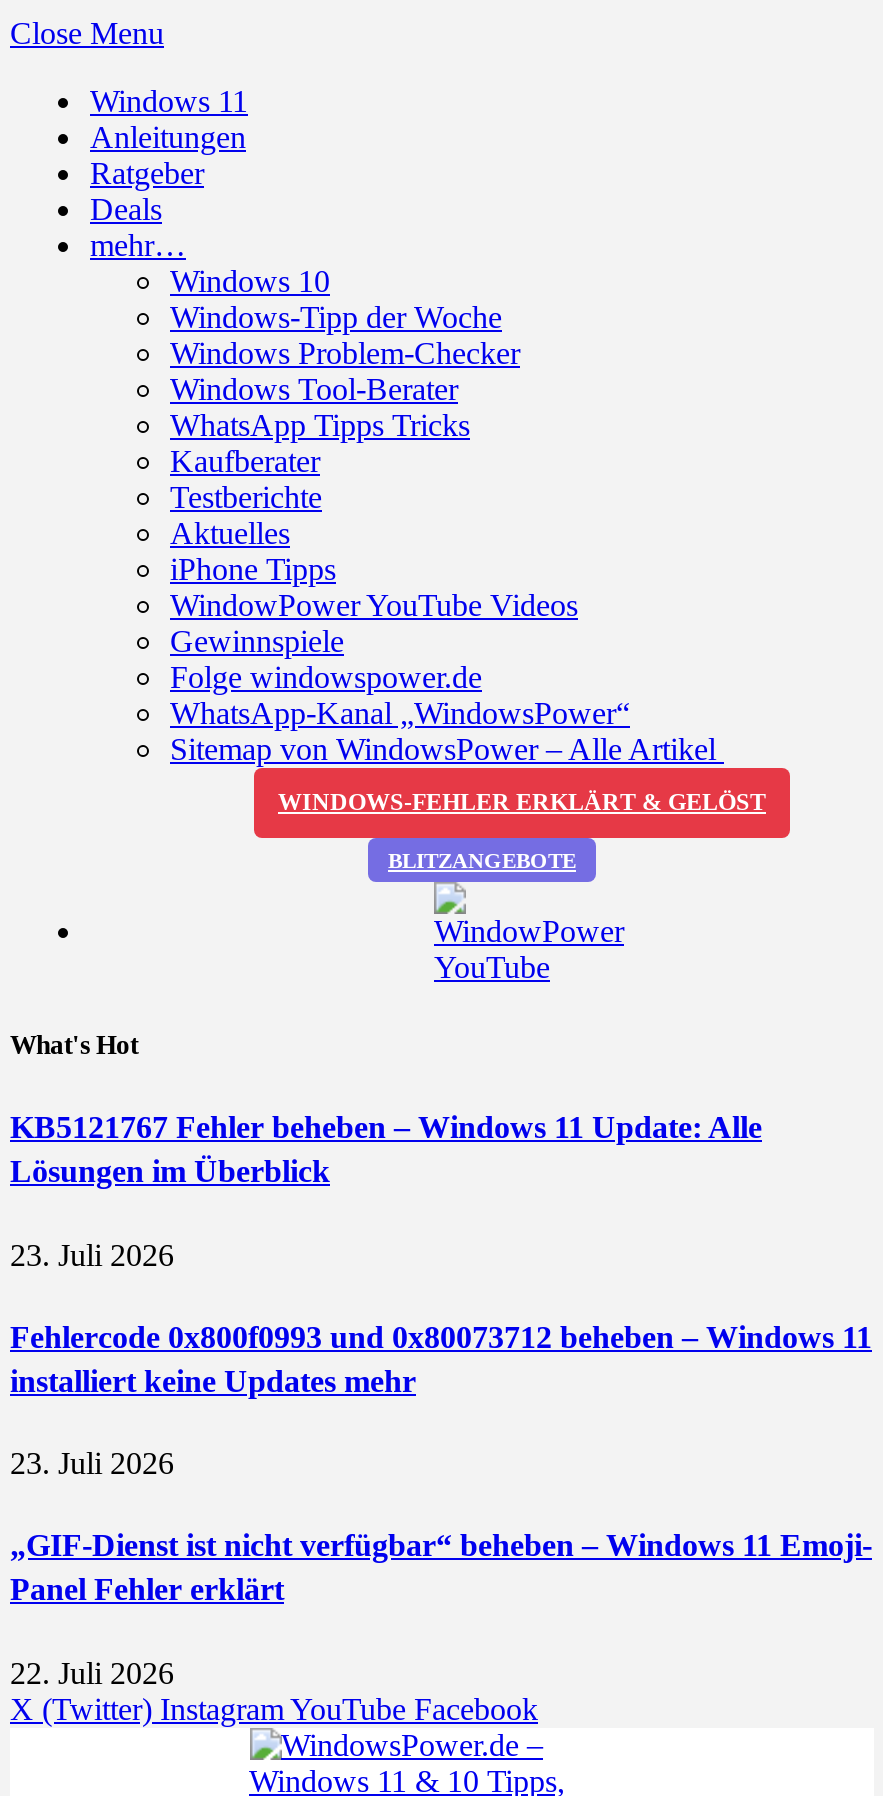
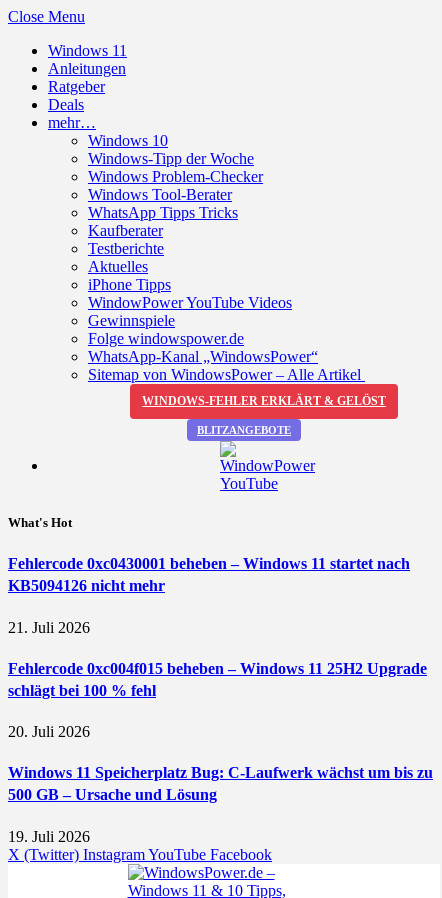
[10,1111,762,1189] KB5121767 Fehler beheben – Windows 11 Update: Alle | Lösungen im Überblick -> [8,555,410,594] Fehlercode 0xc0430001 beheben – Windows 11 startet nach | KB5094126 nicht mehr
[10,1237,174,1271] 23. Juli 2026 -> [8,619,90,636] 21. Juli 2026
[10,1320,872,1398] Fehlercode 0x800f0993 und 0x80073712 beheben – Windows 11 | installiert keine Updates mehr -> [8,660,427,699] Fehlercode 0xc004f015 beheben – Windows 11 25H2 Upgrade | schlägt bei 100 % fehl
[10,1446,174,1480] 23. Juli 2026 -> [8,723,90,740] 20. Juli 2026
[10,1529,872,1607] „GIF-Dienst ist nicht verfügbar“ beheben – Windows 11 Emoji- | Panel Fehler erklärt -> [8,764,433,803] Windows 11 Speicherplatz Bug: C-Laufwerk wächst um bis zu | 500 GB – Ursache und Lösung
[10,1655,174,1689] 22. Juli 2026 -> [8,828,90,845] 19. Juli 2026

